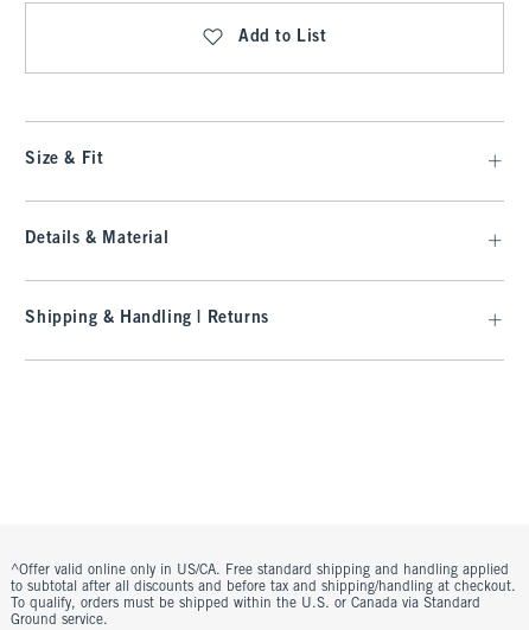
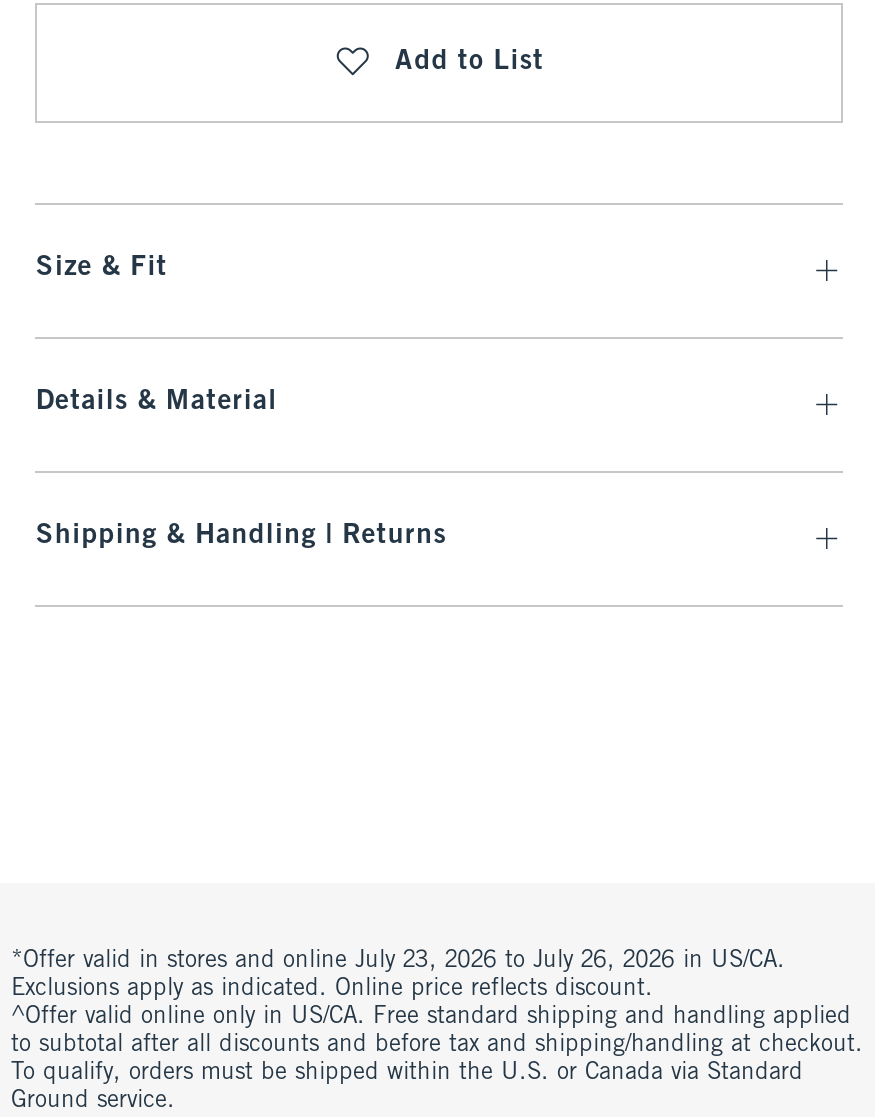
none -> [11,949,785,1001] *Offer valid in stores and online July 23, 2026 to July 26, 2026 in US/CA. | Exclusions apply as indicated. Online price reflects discount.

